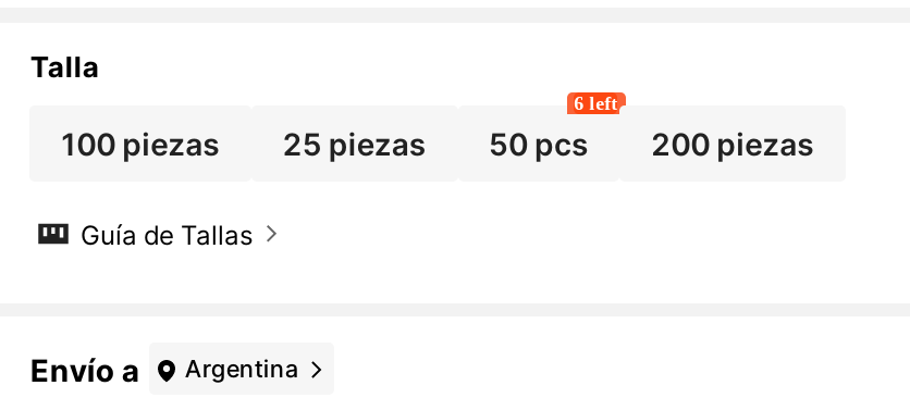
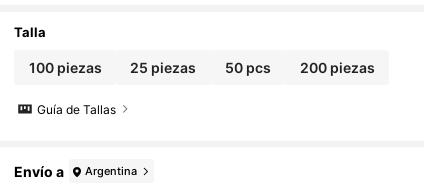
[574,93,617,115] 6 left -> none

